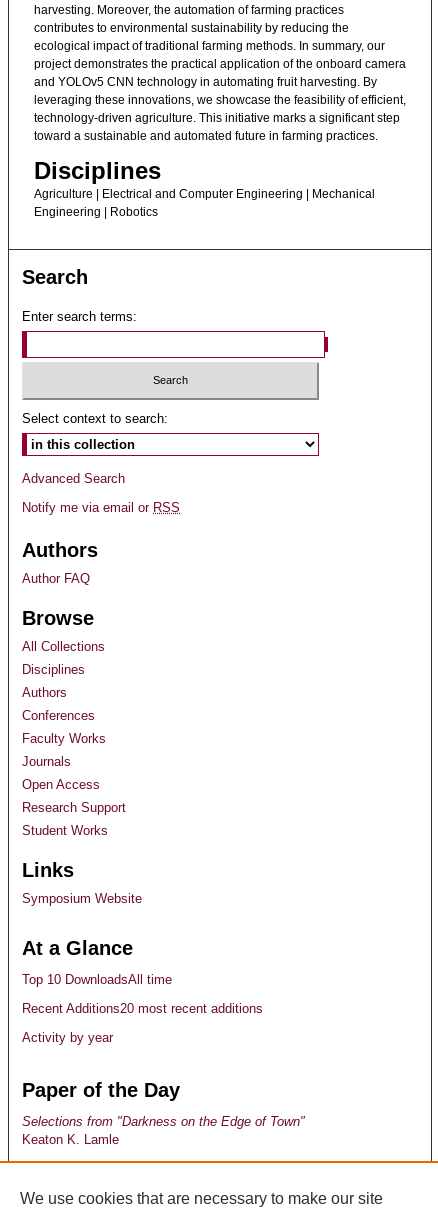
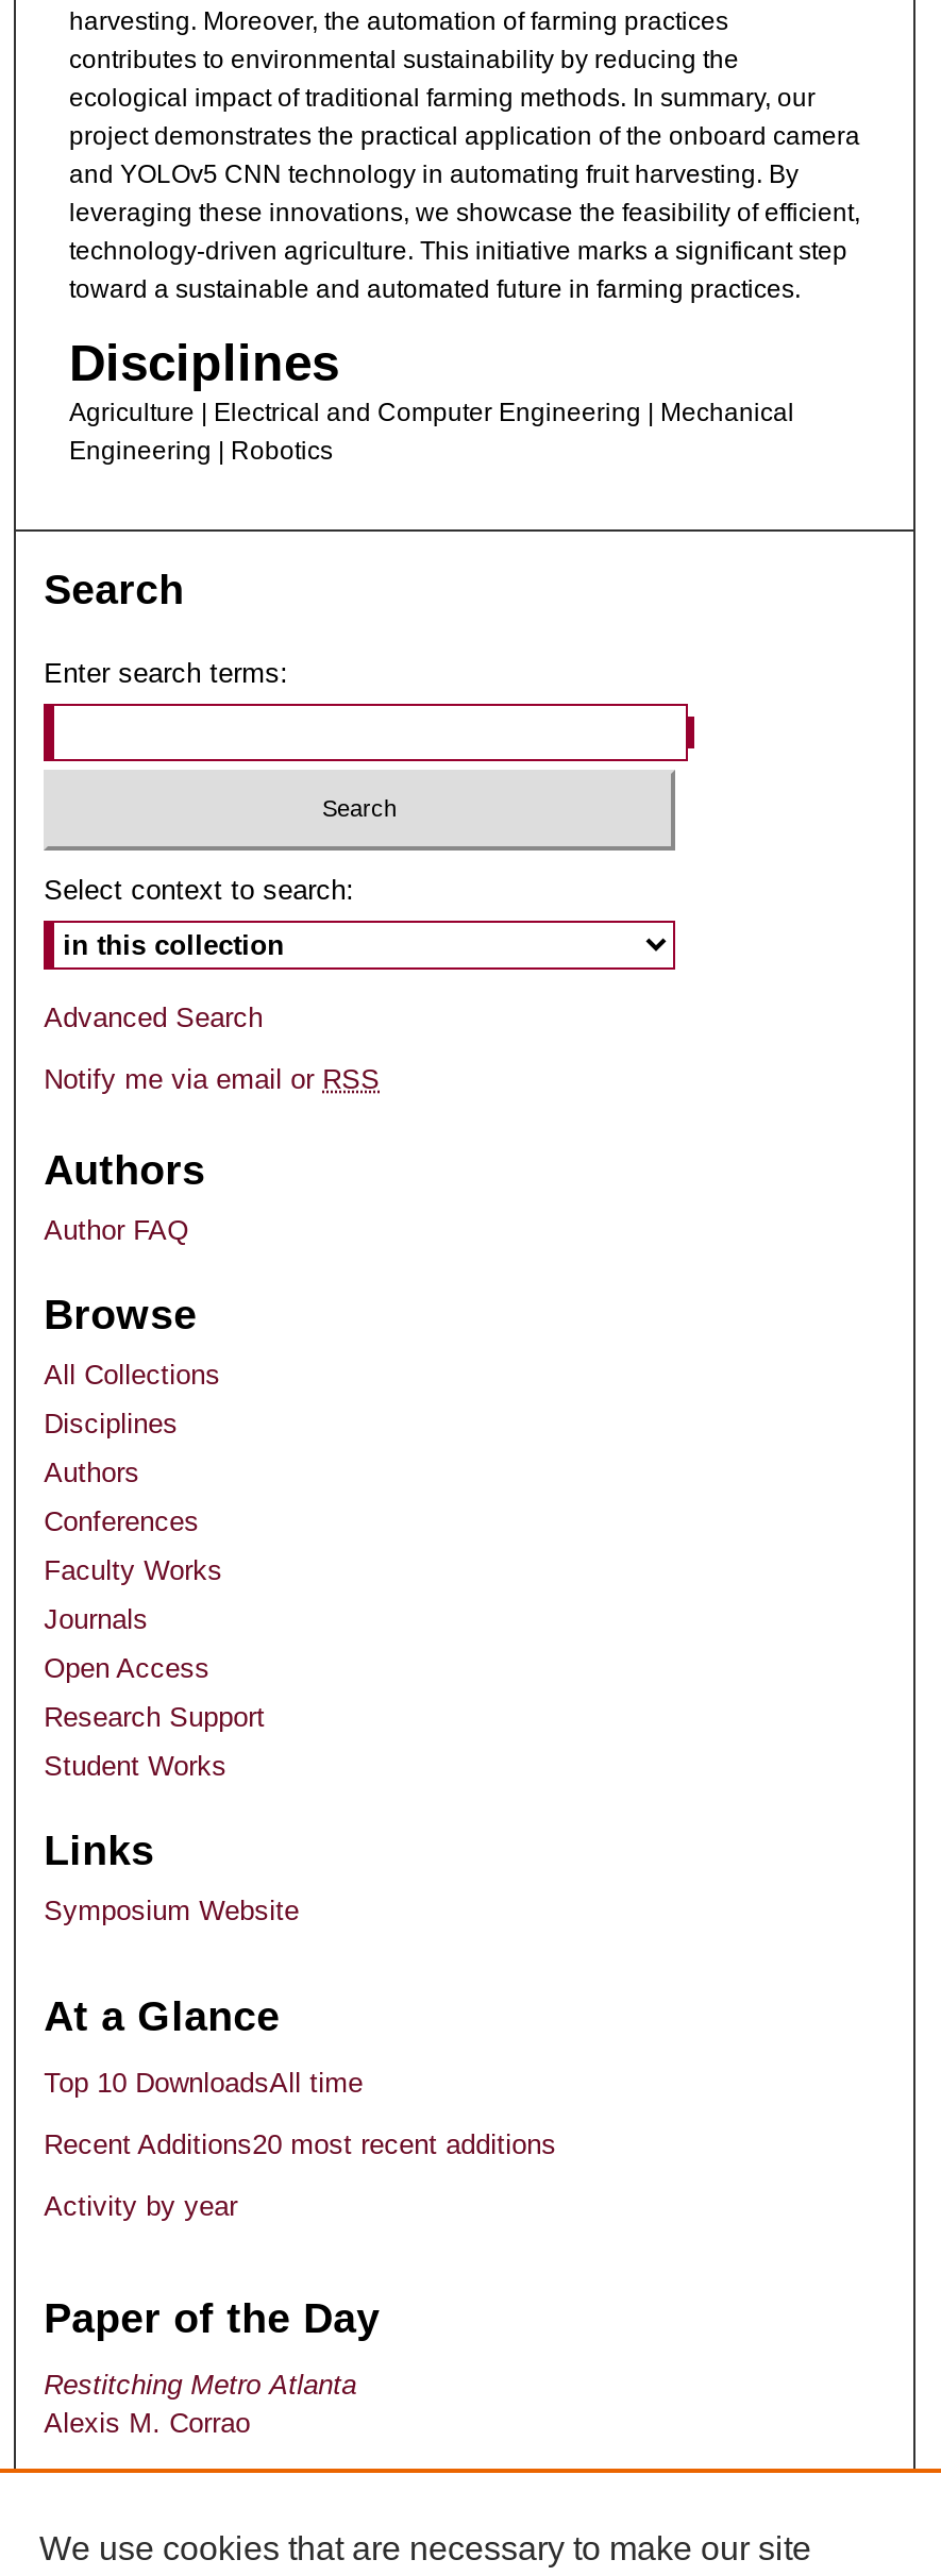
[22,1113,305,1146] Selections from "Darkness on the Edge of Town" | Keaton K. Lamle -> [44,2368,356,2438] Restitching Metro Atlanta | Alexis M. Corrao

